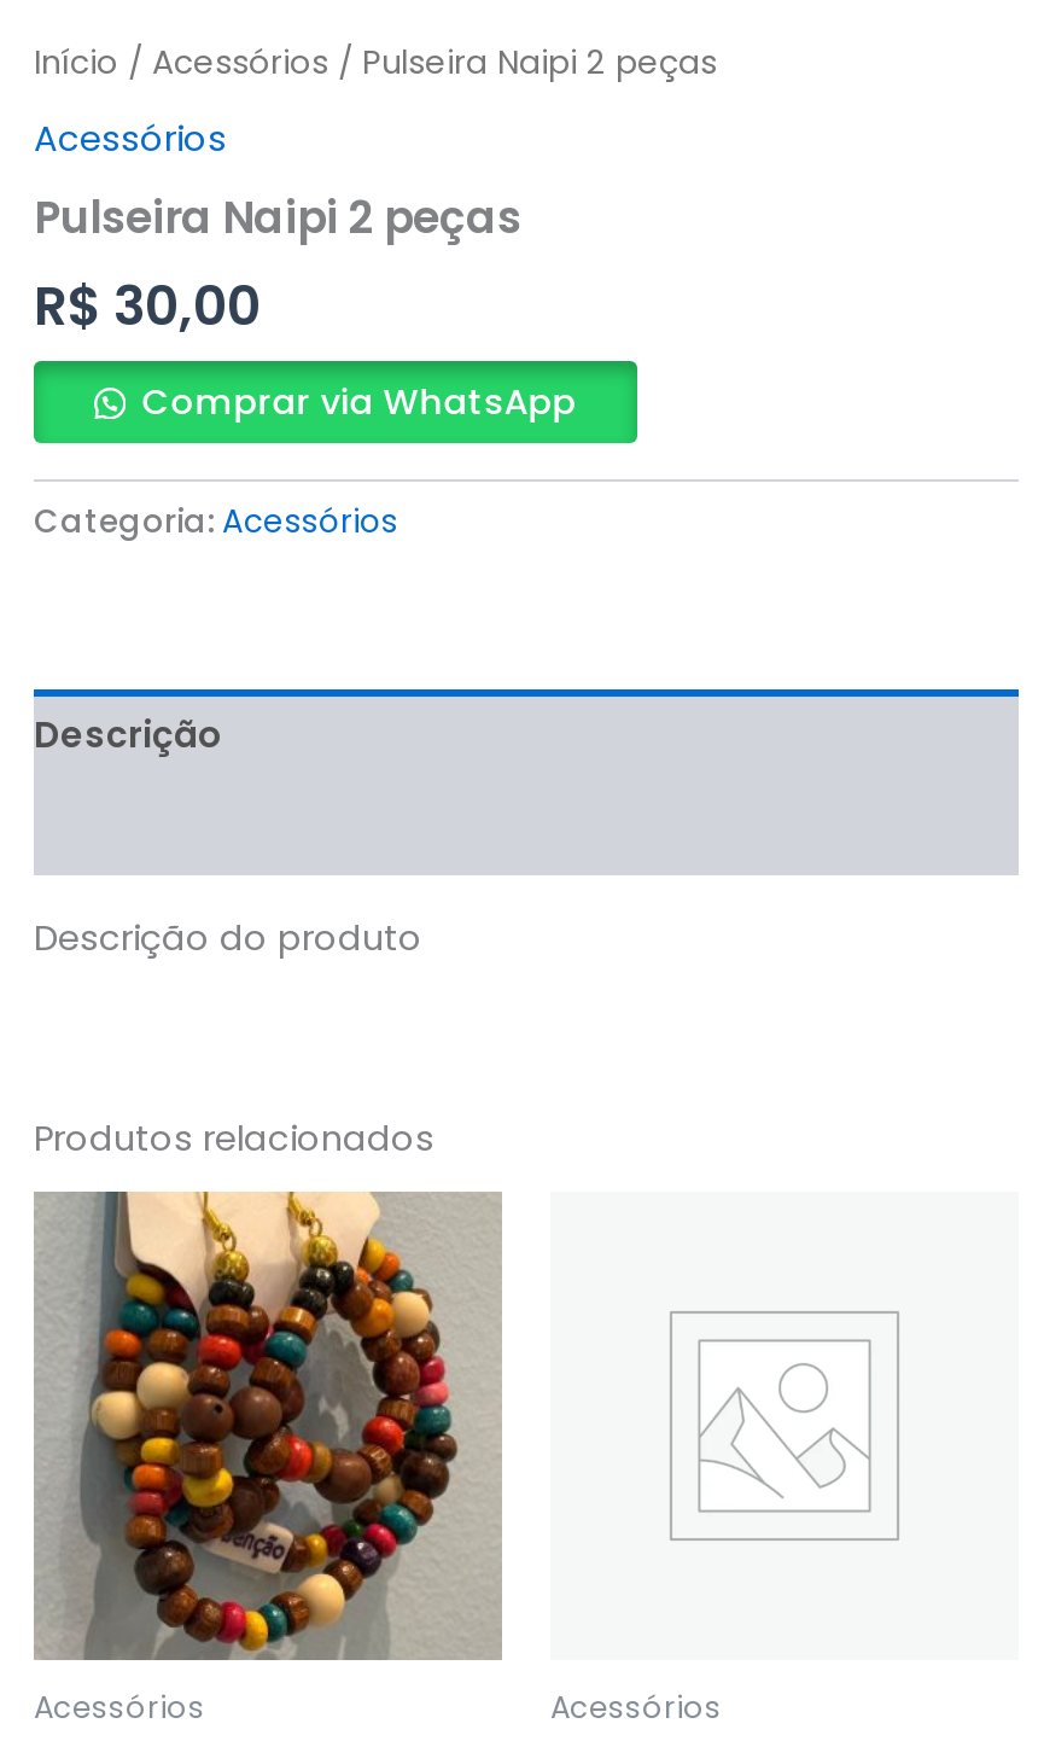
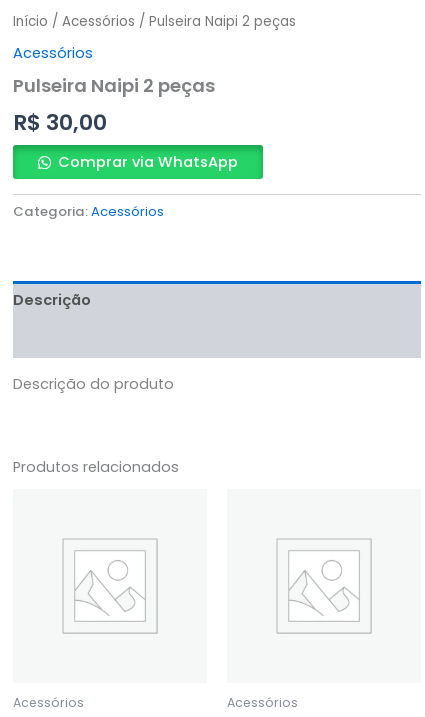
[34,1189,502,1663] [image] -> none

